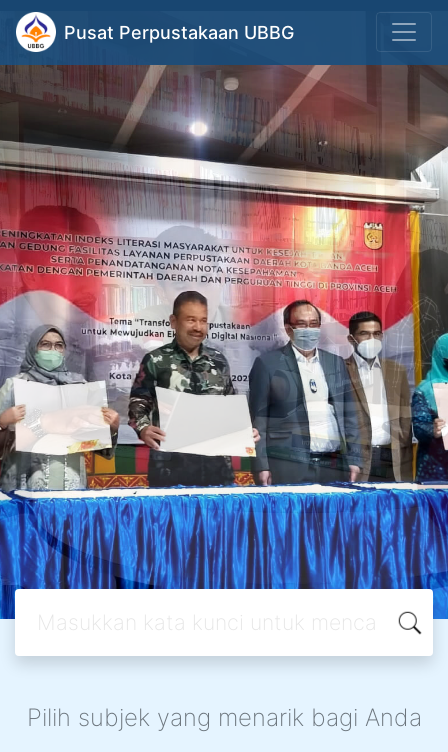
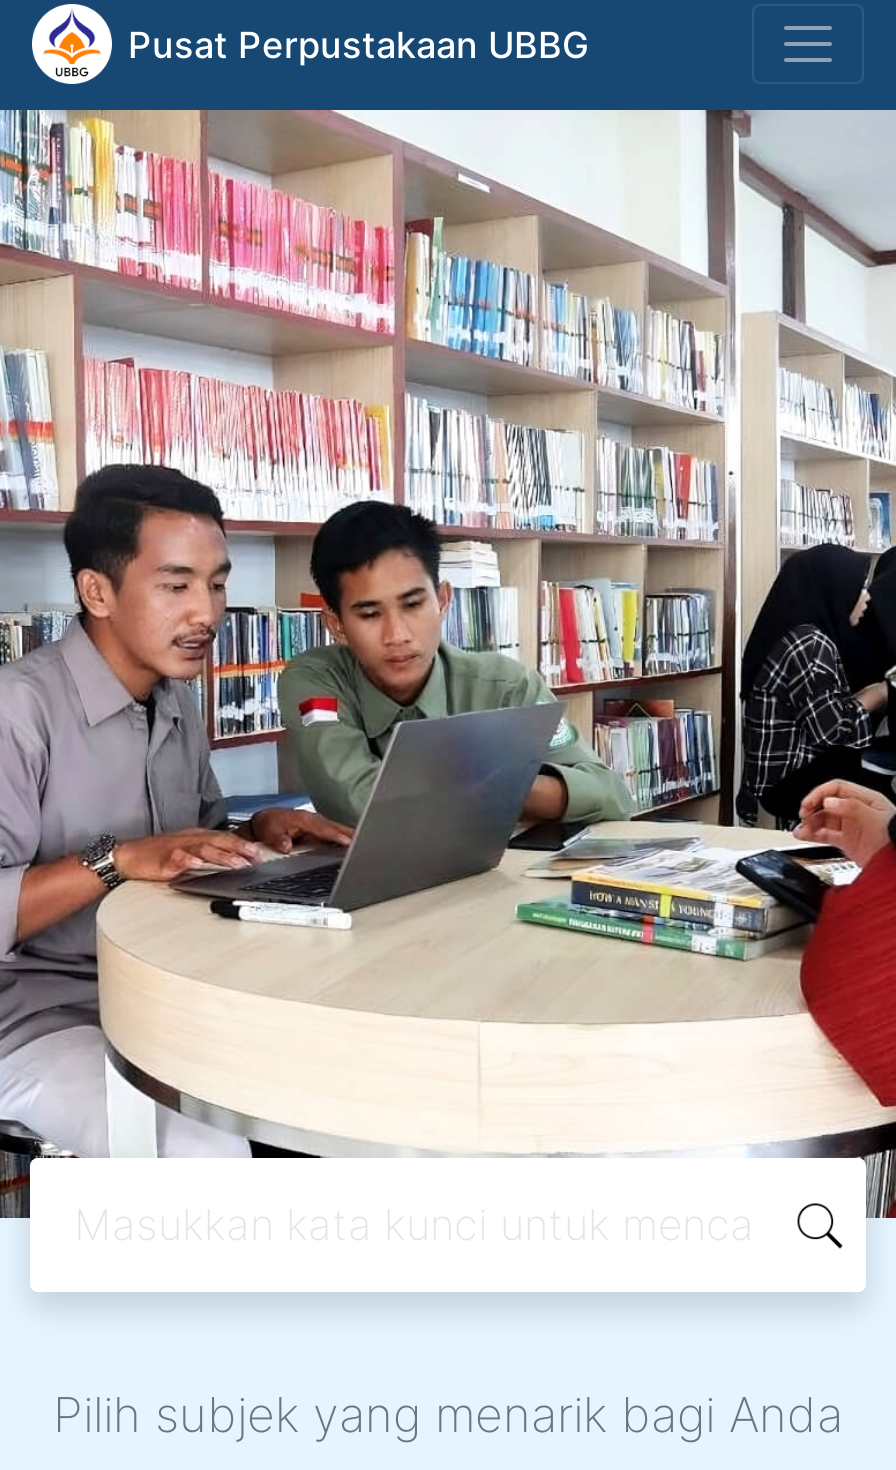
[3,64,445,620] [image] -> [6,108,890,1220] [image]

